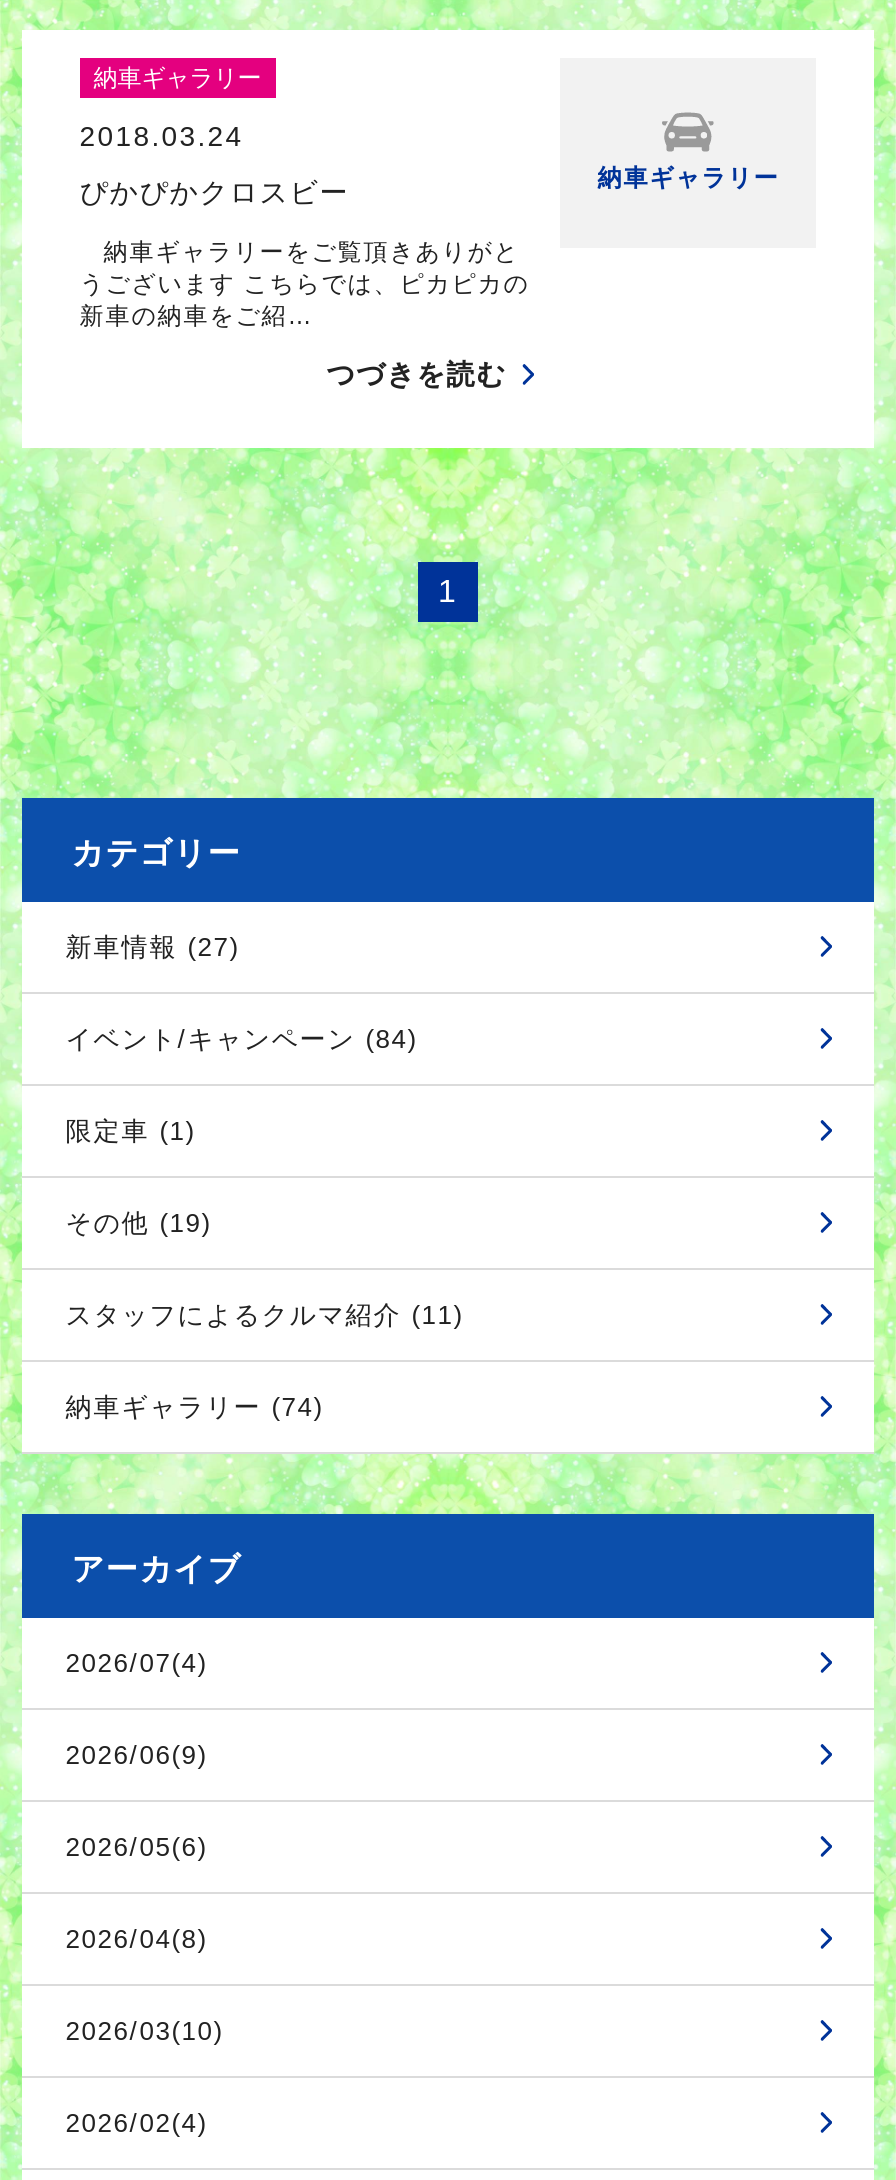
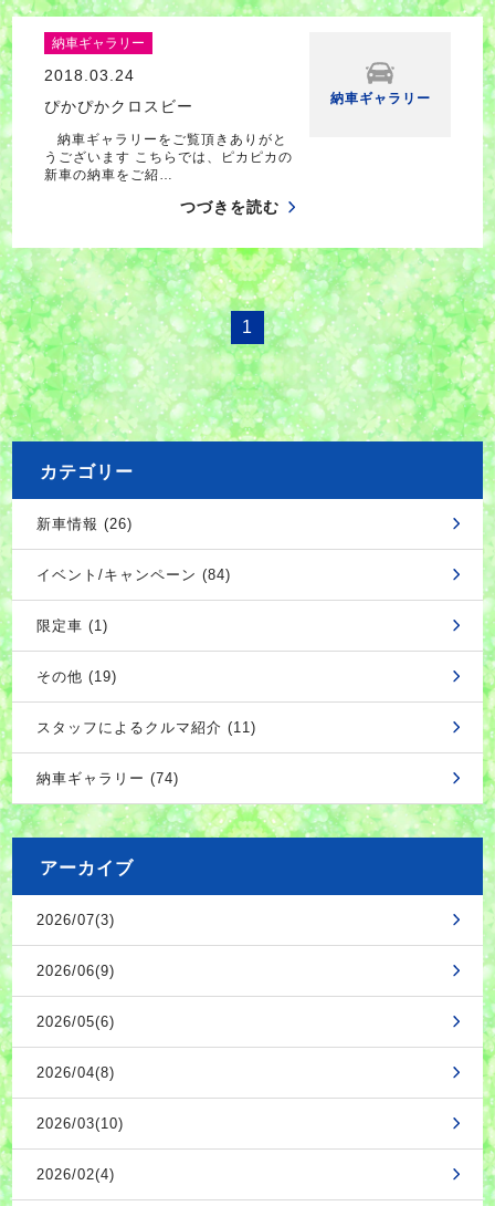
[66,931,240,961] 新車情報 (27) -> [36,515,132,532] 新車情報 (26)
[66,1647,208,1677] 2026/07(4) -> [36,911,115,928] 2026/07(3)

